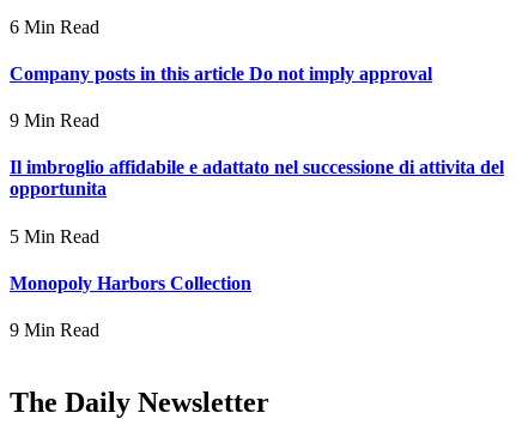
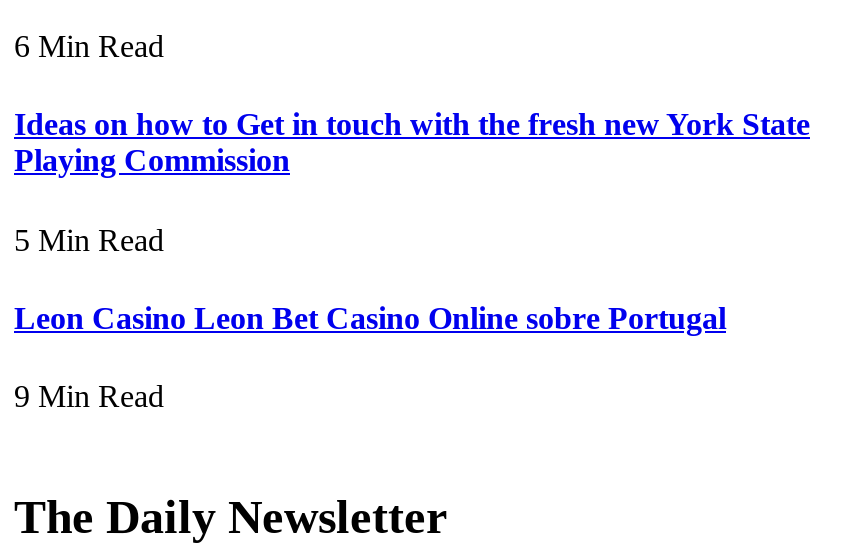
[10,63,504,199] Company posts in this article Do not imply approval | 9 Min Read | Il imbroglio affidabile e adattato nel successione di attivita del | opportunita -> [14,108,810,178] Ideas on how to Get in touch with the fresh new York State | Playing Commission
[10,273,251,293] Monopoly Harbors Collection -> [14,301,726,335] Leon Casino Leon Bet Casino Online sobre Portugal

